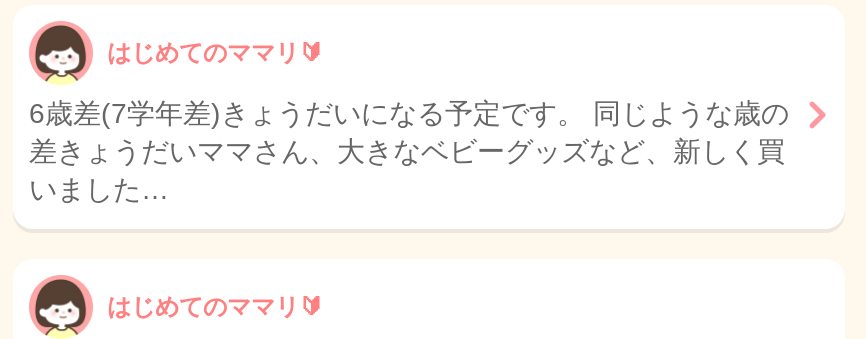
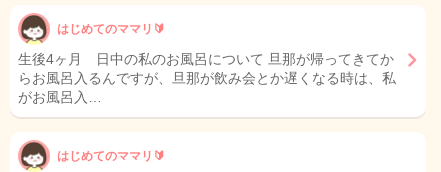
[29,97,789,205] 6歳差(7学年差)きょうだいになる予定です。 同じような歳の | 差きょうだいママさん、大きなベビーグッズなど、新しく買 | いました… -> [18,51,396,105] 生後4ヶ月 日中の私のお風呂について 旦那が帰ってきてか | らお風呂入るんですが、旦那が飲み会とか遅くなる時は、私 | がお風呂入…

